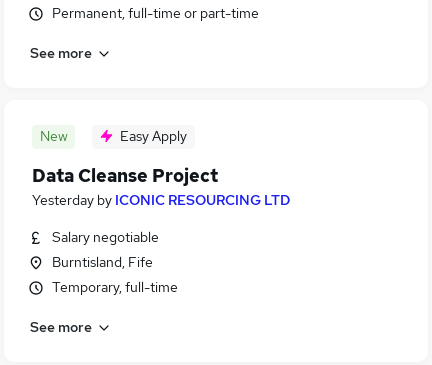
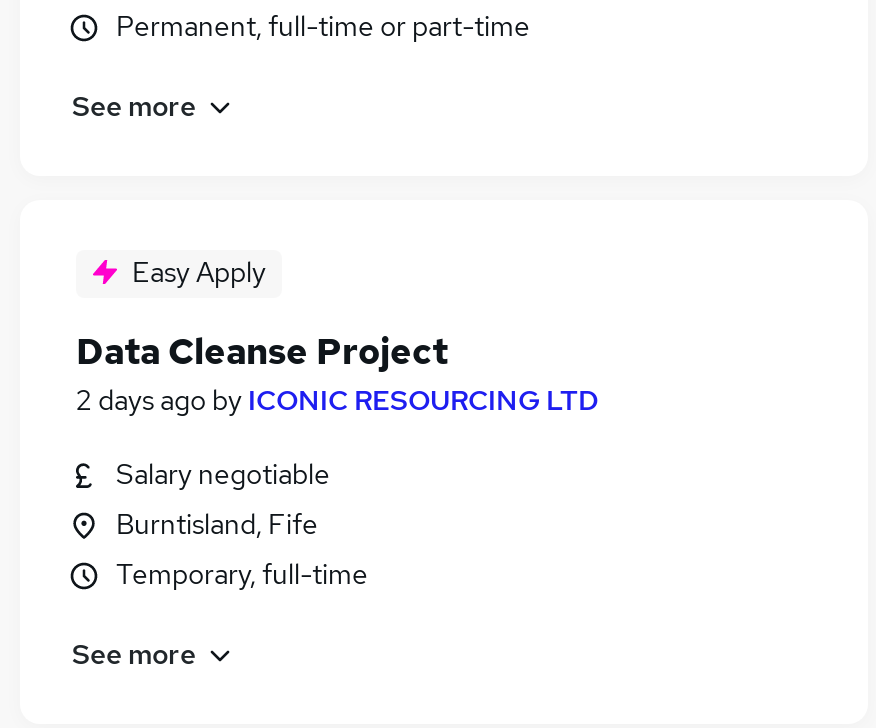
[39,127,67,145] New -> none
[32,191,290,209] Yesterday by ICONIC RESOURCING LTD -> [76,382,598,418] 2 days ago by ICONIC RESOURCING LTD

